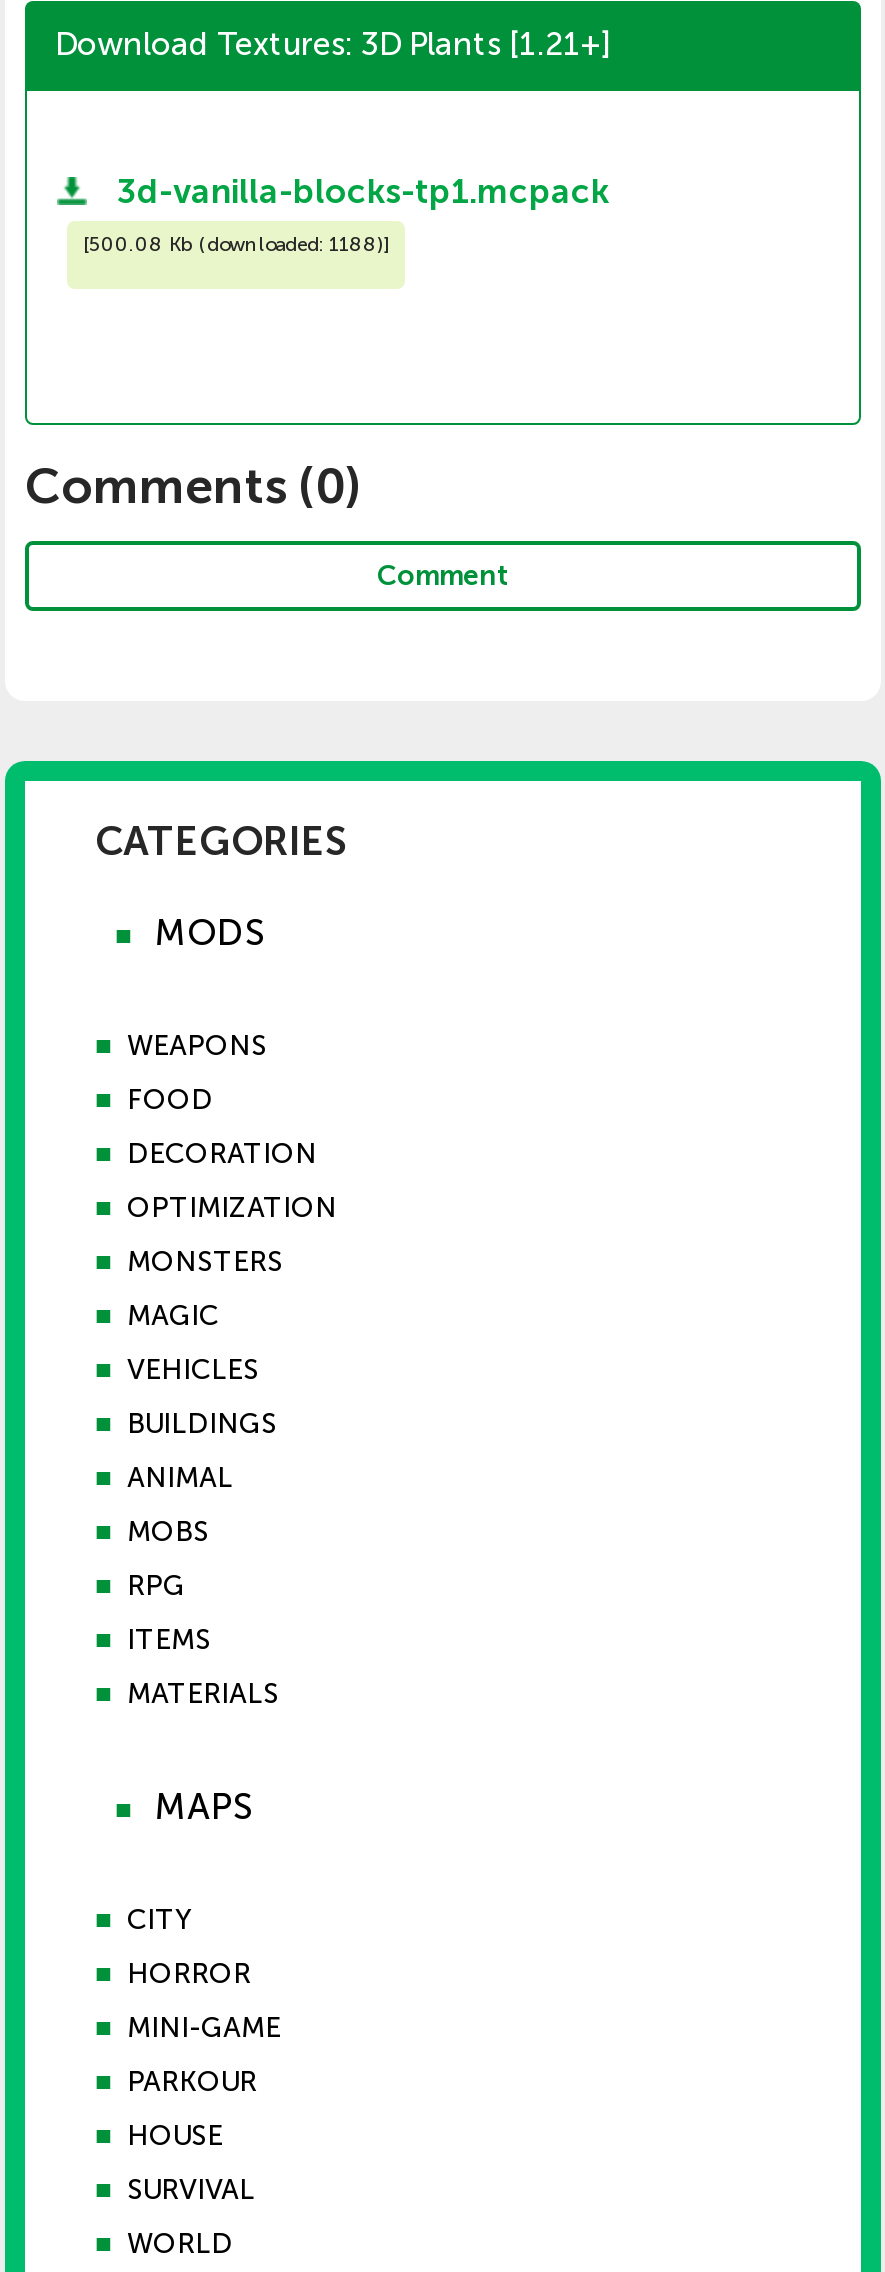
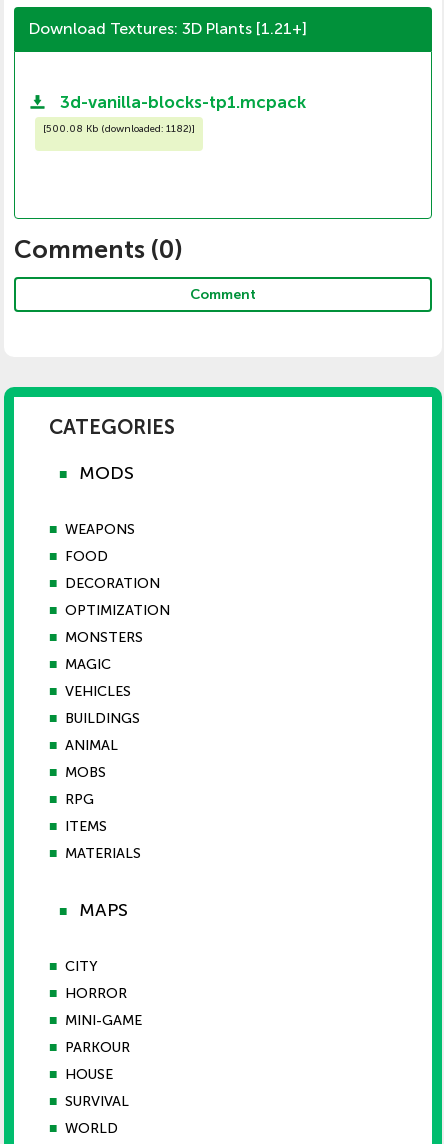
[83,232,389,256] [500.08 Kb (downloaded: 1188)] -> [43,123,195,135] [500.08 Kb (downloaded: 1182)]

